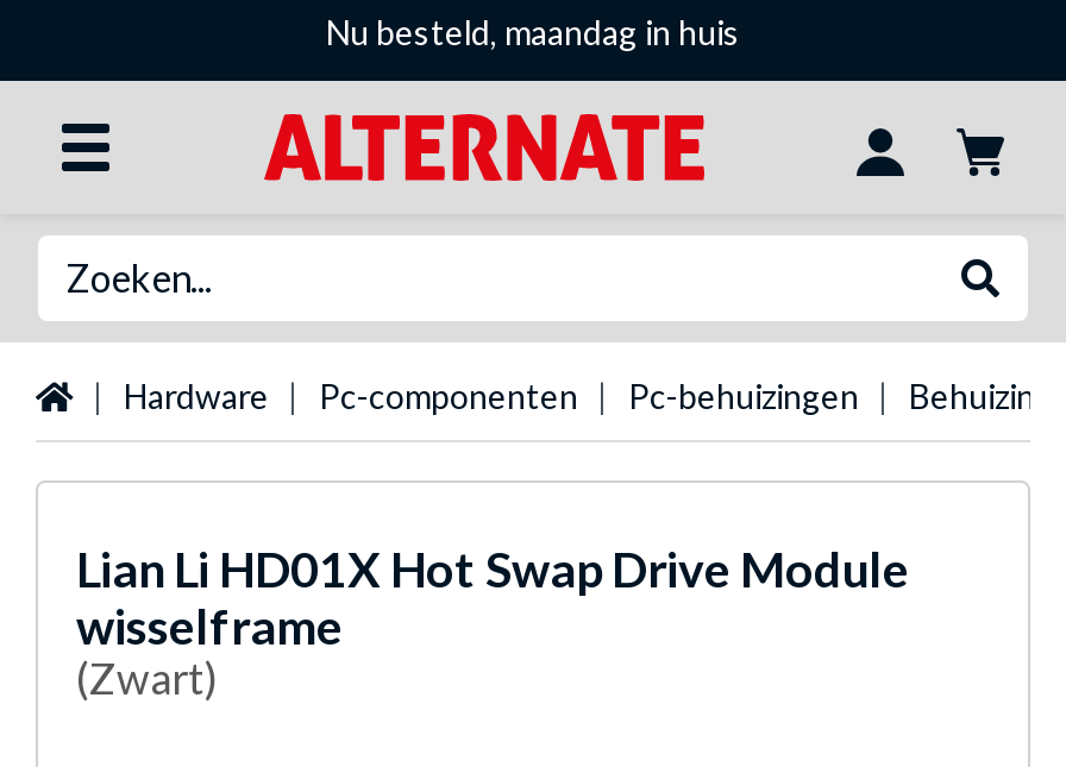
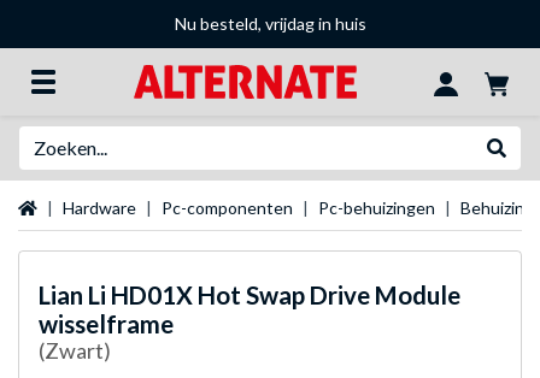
[326,12,740,52] Nu besteld, maandag in huis -> [174,13,366,34] Nu besteld, vrijdag in huis

